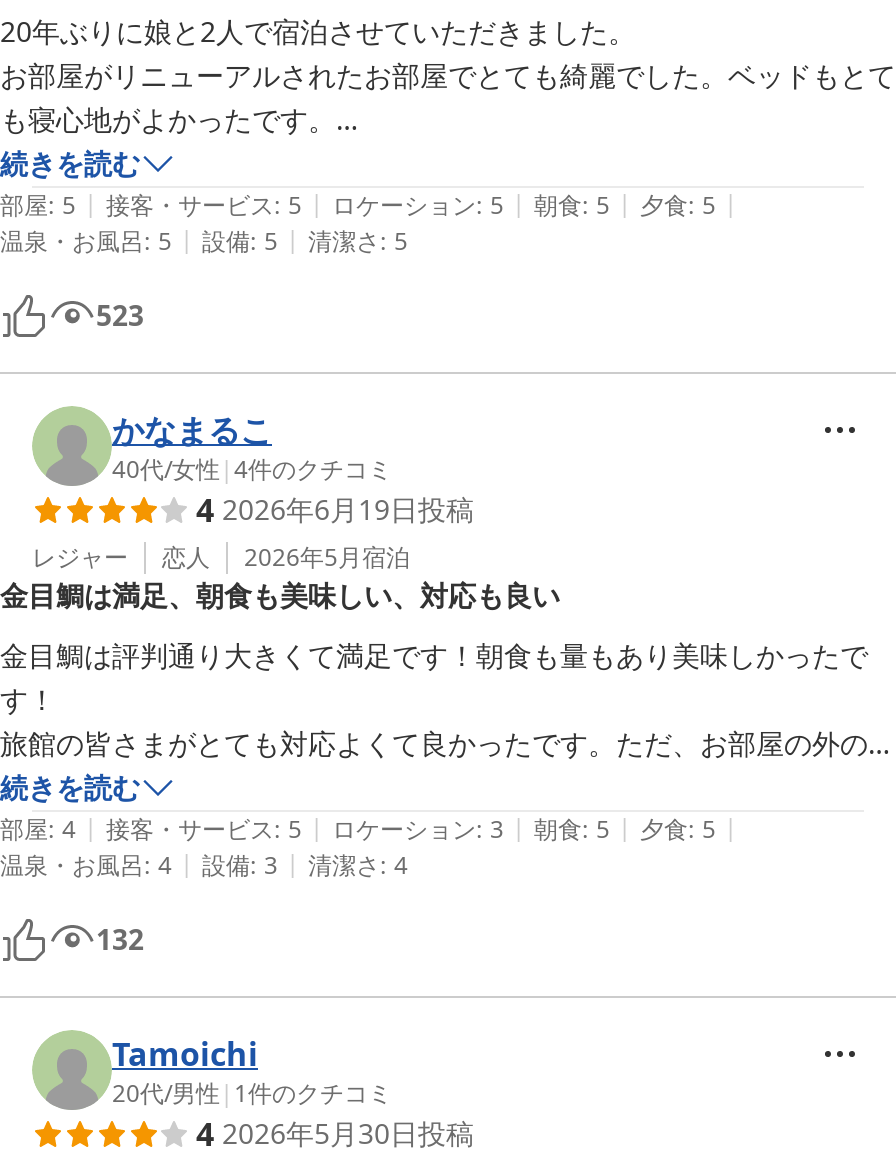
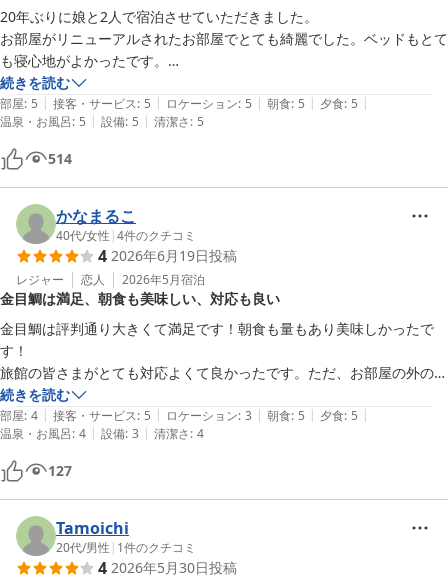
[96,296,144,334] 523 -> [48,149,72,168] 514
[96,920,144,958] 132 -> [48,461,72,480] 127

